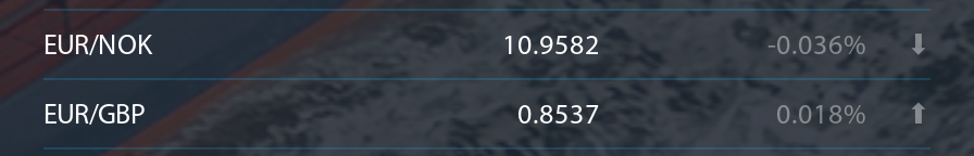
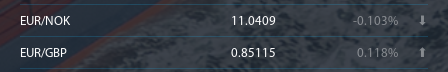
[502,32,600,60] 10.9582 -> [231,15,276,28] 11.0409
[767,32,865,60] -0.036% -> [353,15,398,28] -0.103%
[517,101,600,130] 0.8537 -> [231,47,276,60] 0.85115
[776,101,865,130] 0.018% -> [357,47,398,60] 0.118%

